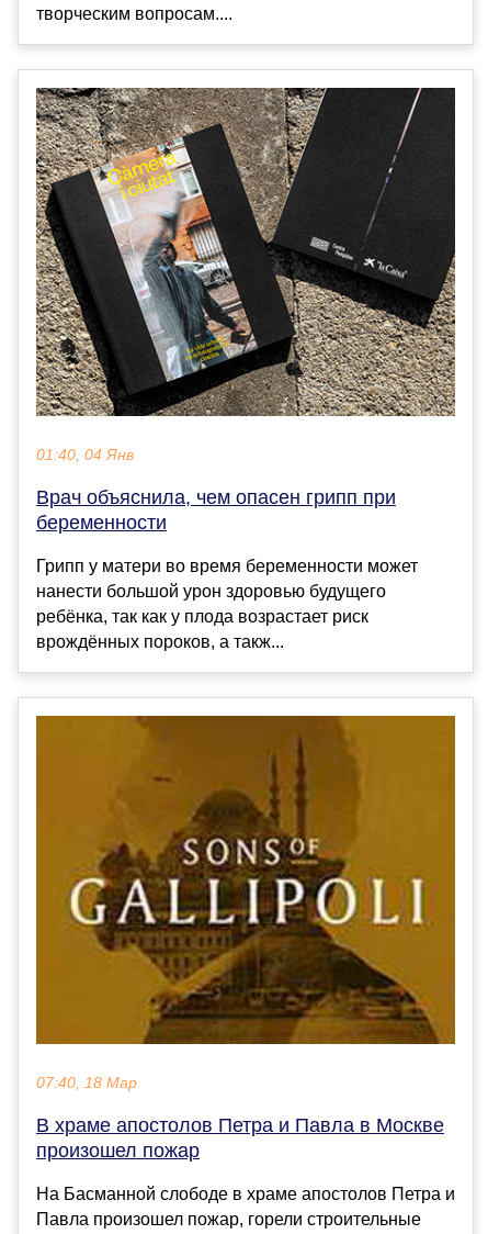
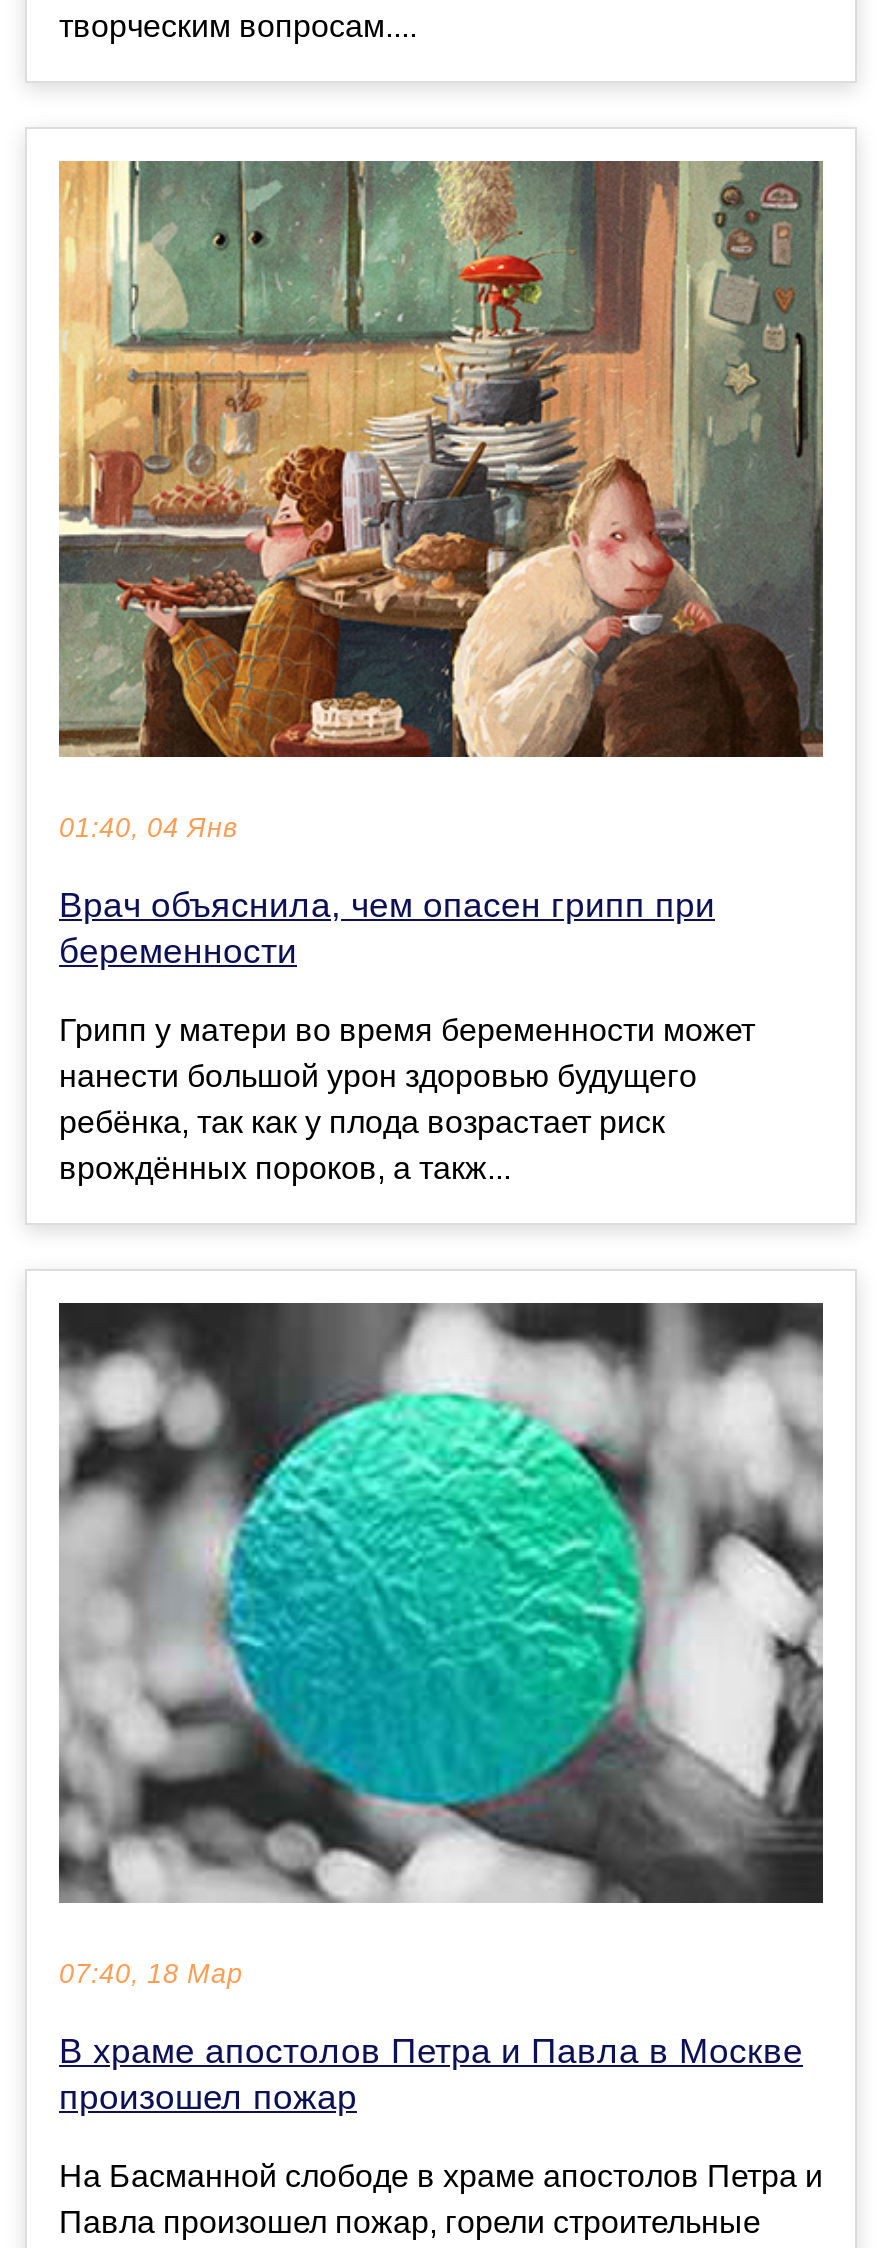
[35,87,455,417] [image] -> [57,160,823,760] [image]
[35,715,456,1045] [image] -> [57,1300,825,1906] [image]

